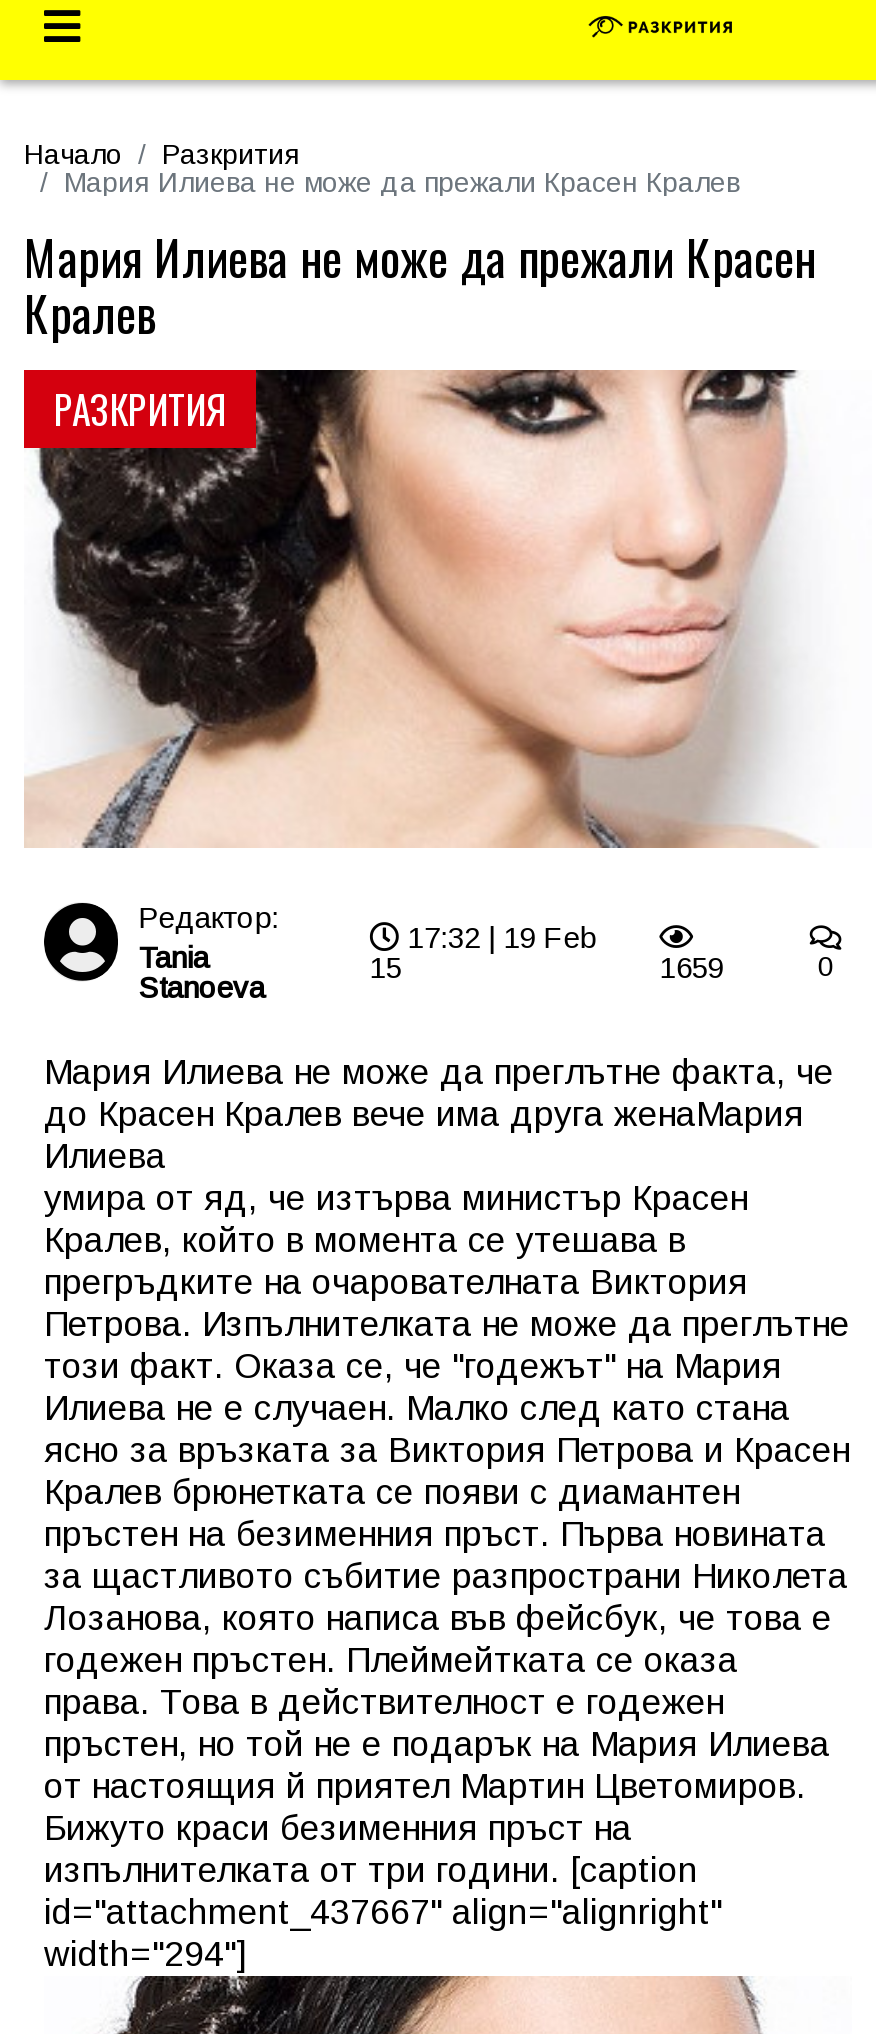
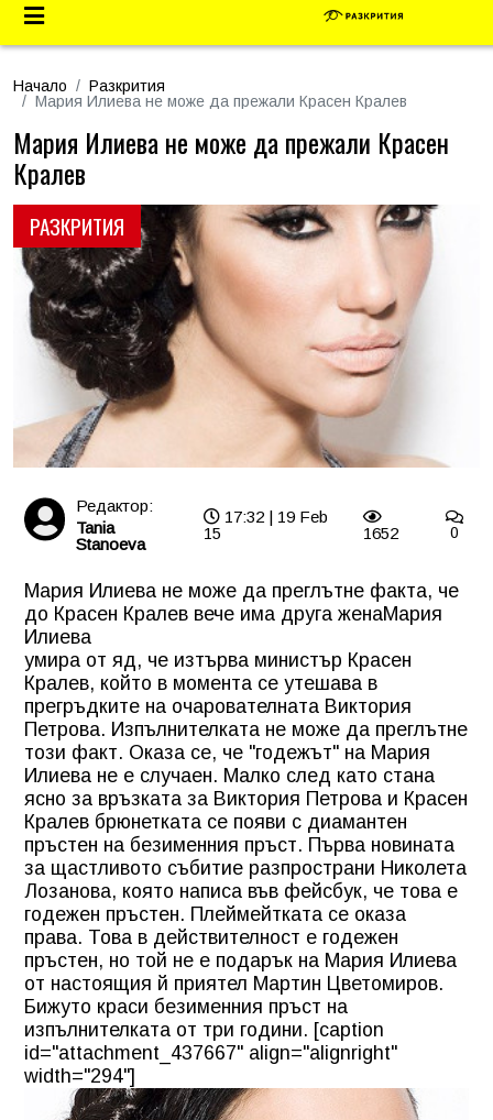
[660,949,724,983] 1659 -> [363,523,398,542] 1652

